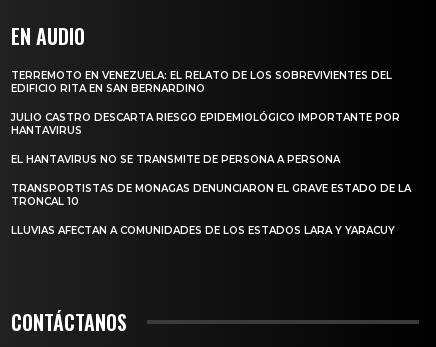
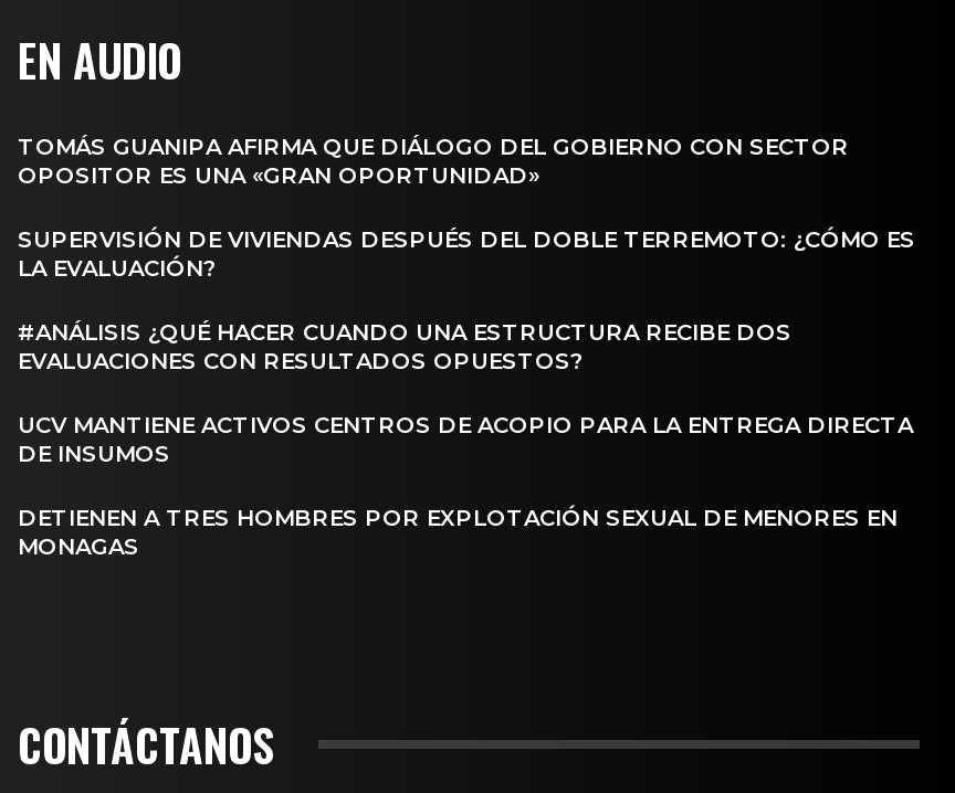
[11,69,392,95] TERREMOTO EN VENEZUELA: EL RELATO DE LOS SOBREVIVIENTES DEL | EDIFICIO RITA EN SAN BERNARDINO -> [18,132,849,190] TOMÁS GUANIPA AFIRMA QUE DIÁLOGO DEL GOBIERNO CON SECTOR | OPOSITOR ES UNA «GRAN OPORTUNIDAD»
[11,111,400,137] JULIO CASTRO DESCARTA RIESGO EPIDEMIOLÓGICO IMPORTANTE POR | HANTAVIRUS -> [18,225,915,282] SUPERVISIÓN DE VIVIENDAS DESPUÉS DEL DOBLE TERREMOTO: ¿CÓMO ES | LA EVALUACIÓN?
[11,153,340,166] EL HANTAVIRUS NO SE TRANSMITE DE PERSONA A PERSONA -> [18,318,791,375] #ANÁLISIS ¿QUÉ HACER CUANDO UNA ESTRUCTURA RECIBE DOS | EVALUACIONES CON RESULTADOS OPUESTOS?
[11,182,411,208] TRANSPORTISTAS DE MONAGAS DENUNCIARON EL GRAVE ESTADO DE LA | TRONCAL 10 -> [18,410,913,468] UCV MANTIENE ACTIVOS CENTROS DE ACOPIO PARA LA ENTREGA DIRECTA | DE INSUMOS
[11,224,395,237] LLUVIAS AFECTAN A COMUNIDADES DE LOS ESTADOS LARA Y YARACUY -> [18,503,898,561] DETIENEN A TRES HOMBRES POR EXPLOTACIÓN SEXUAL DE MENORES EN | MONAGAS

